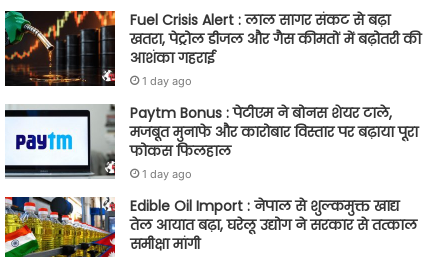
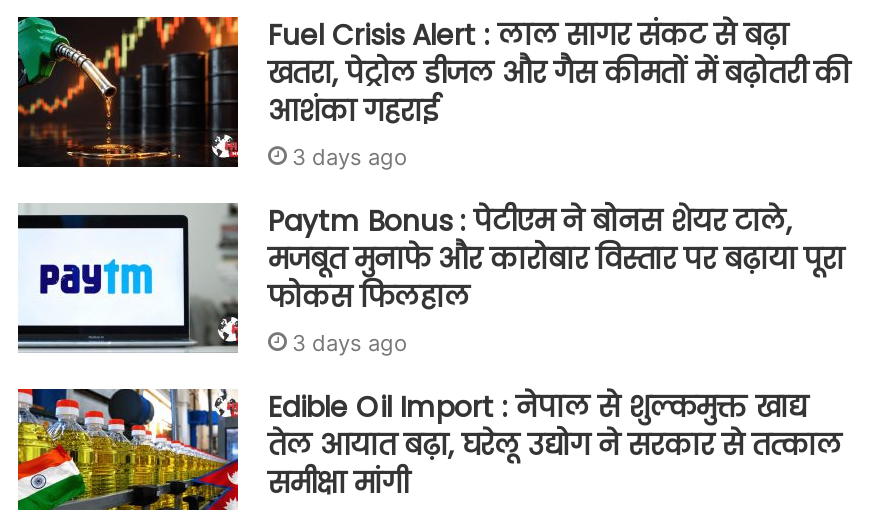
[142,74,192,88] 1 day ago -> [292,143,408,171] 3 days ago
[142,167,192,181] 1 day ago -> [292,329,408,357] 3 days ago

